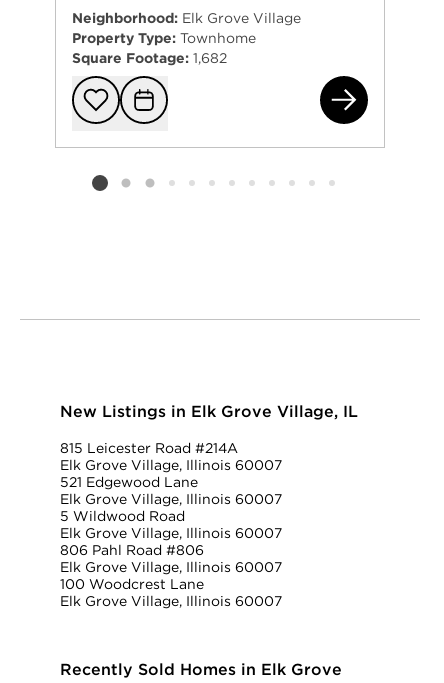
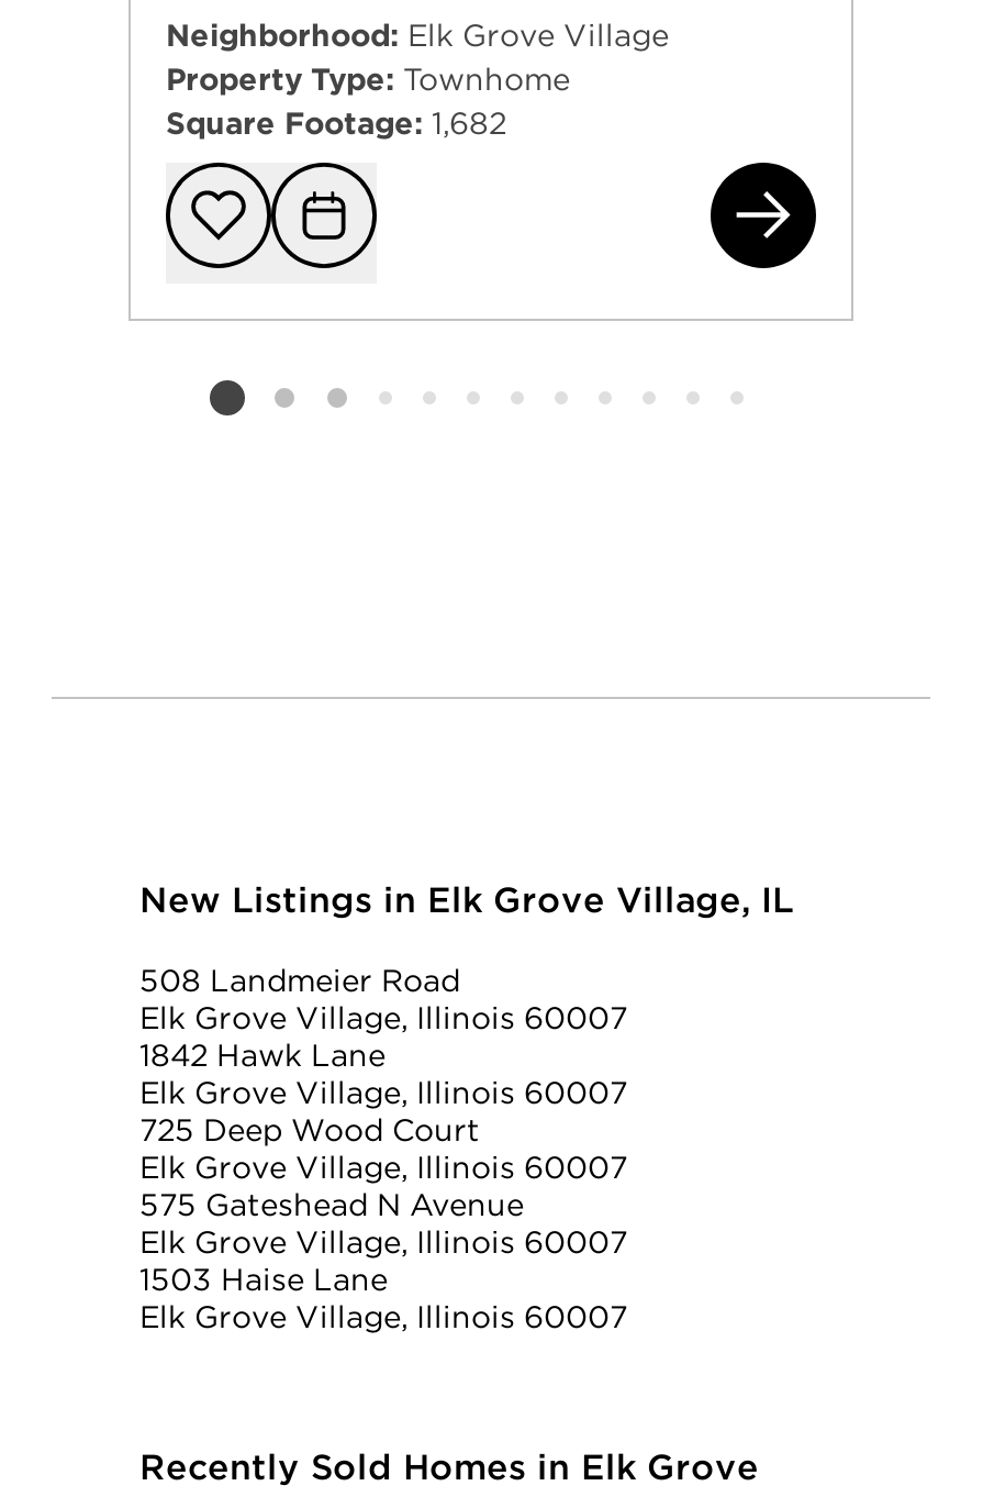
[60,440,238,456] 815 Leicester Road #214A -> [139,964,460,999] 508 Landmeier Road
[60,474,198,490] 521 Edgewood Lane -> [139,1038,386,1074] 1842 Hawk Lane
[60,508,185,524] 5 Wildwood Road -> [139,1113,480,1148] 725 Deep Wood Court
[60,542,204,558] 806 Pahl Road #806 -> [139,1188,524,1223] 575 Gateshead N Avenue
[60,576,204,592] 100 Woodcrest Lane -> [139,1263,388,1298] 1503 Haise Lane

